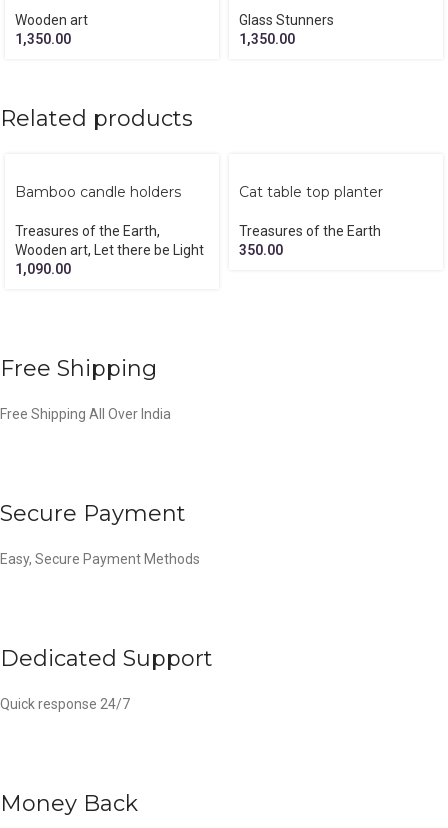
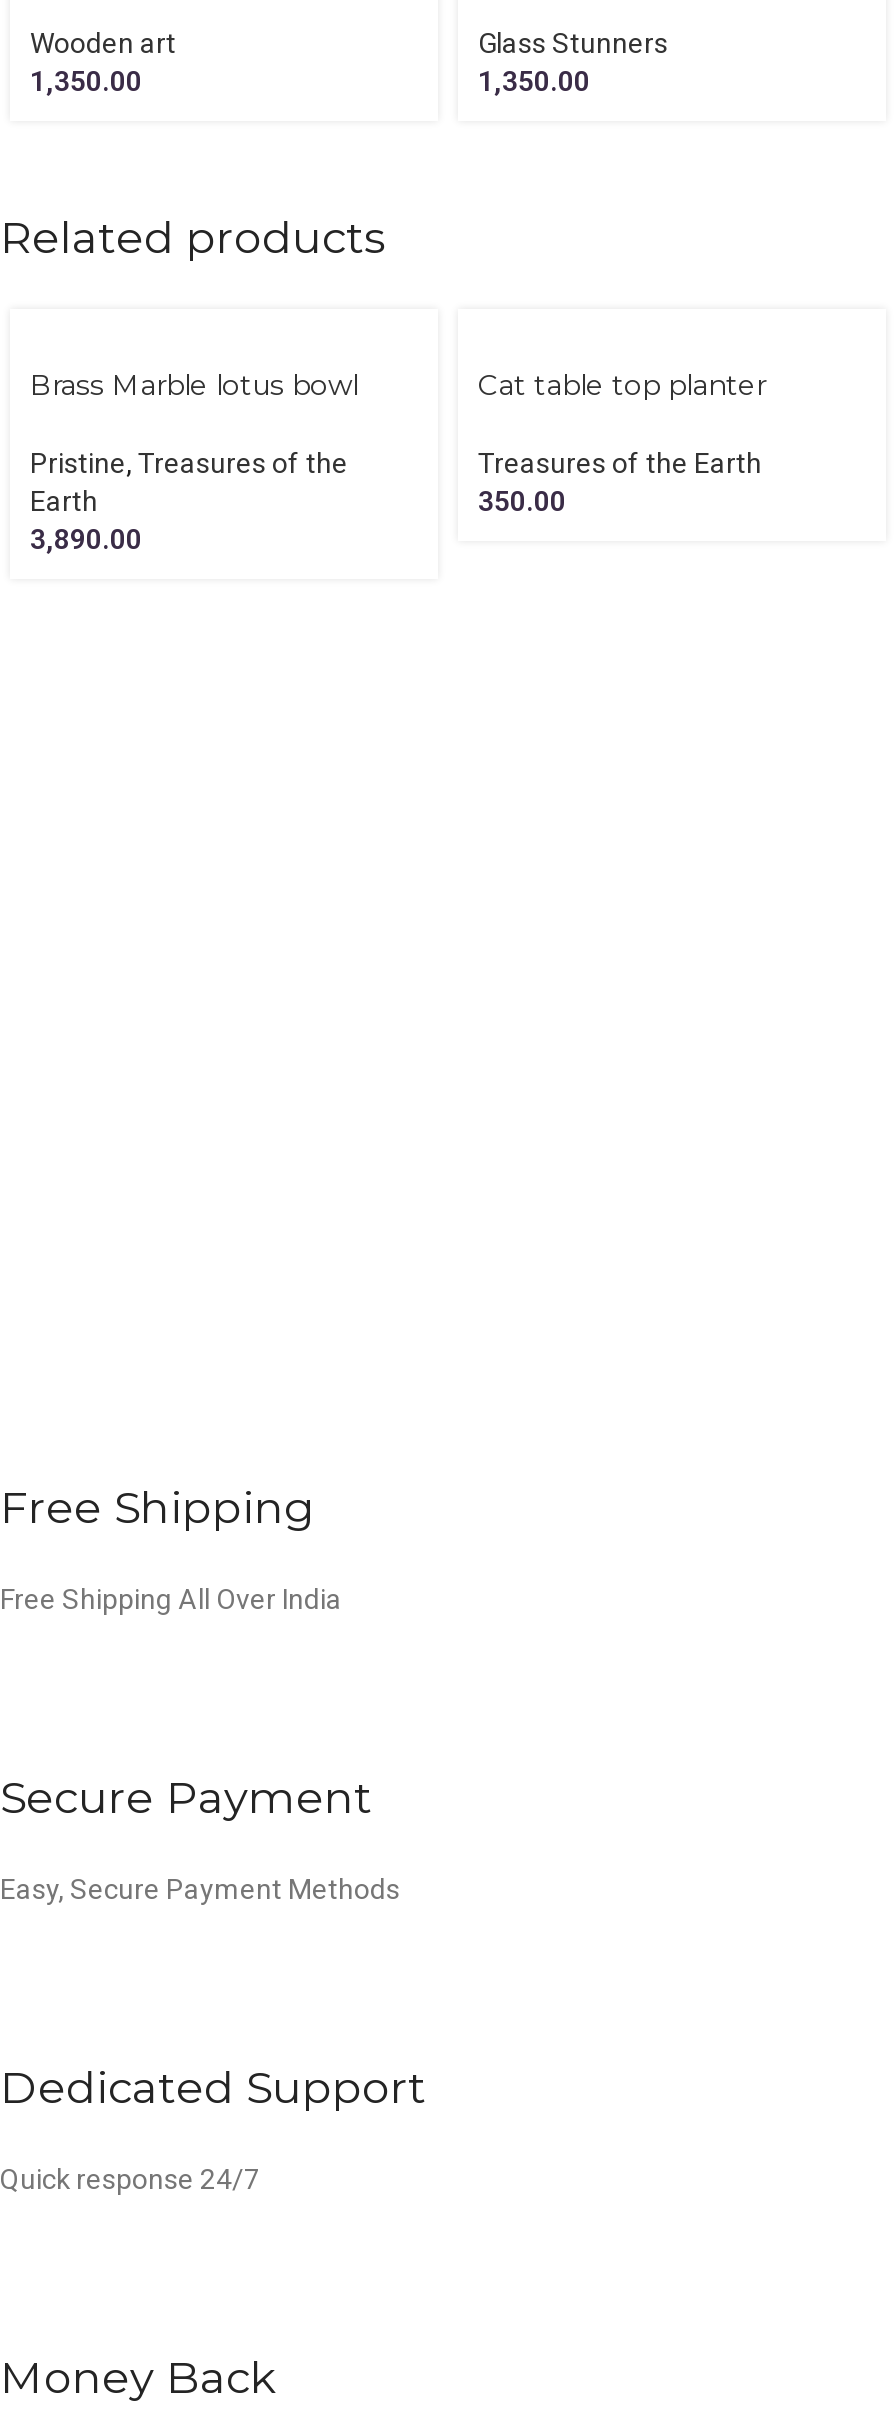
[15,183,181,201] Bamboo candle holders -> [30,368,358,404] Brass Marble lotus bowl
[15,223,204,277] Treasures of the Earth, | Wooden art, Let there be Light | 1,090.00 -> [30,448,348,556] Pristine, Treasures of the | Earth | 3,890.00

